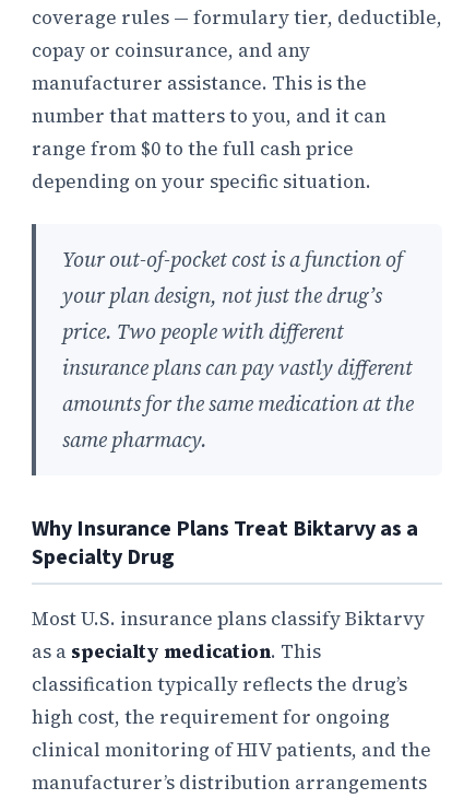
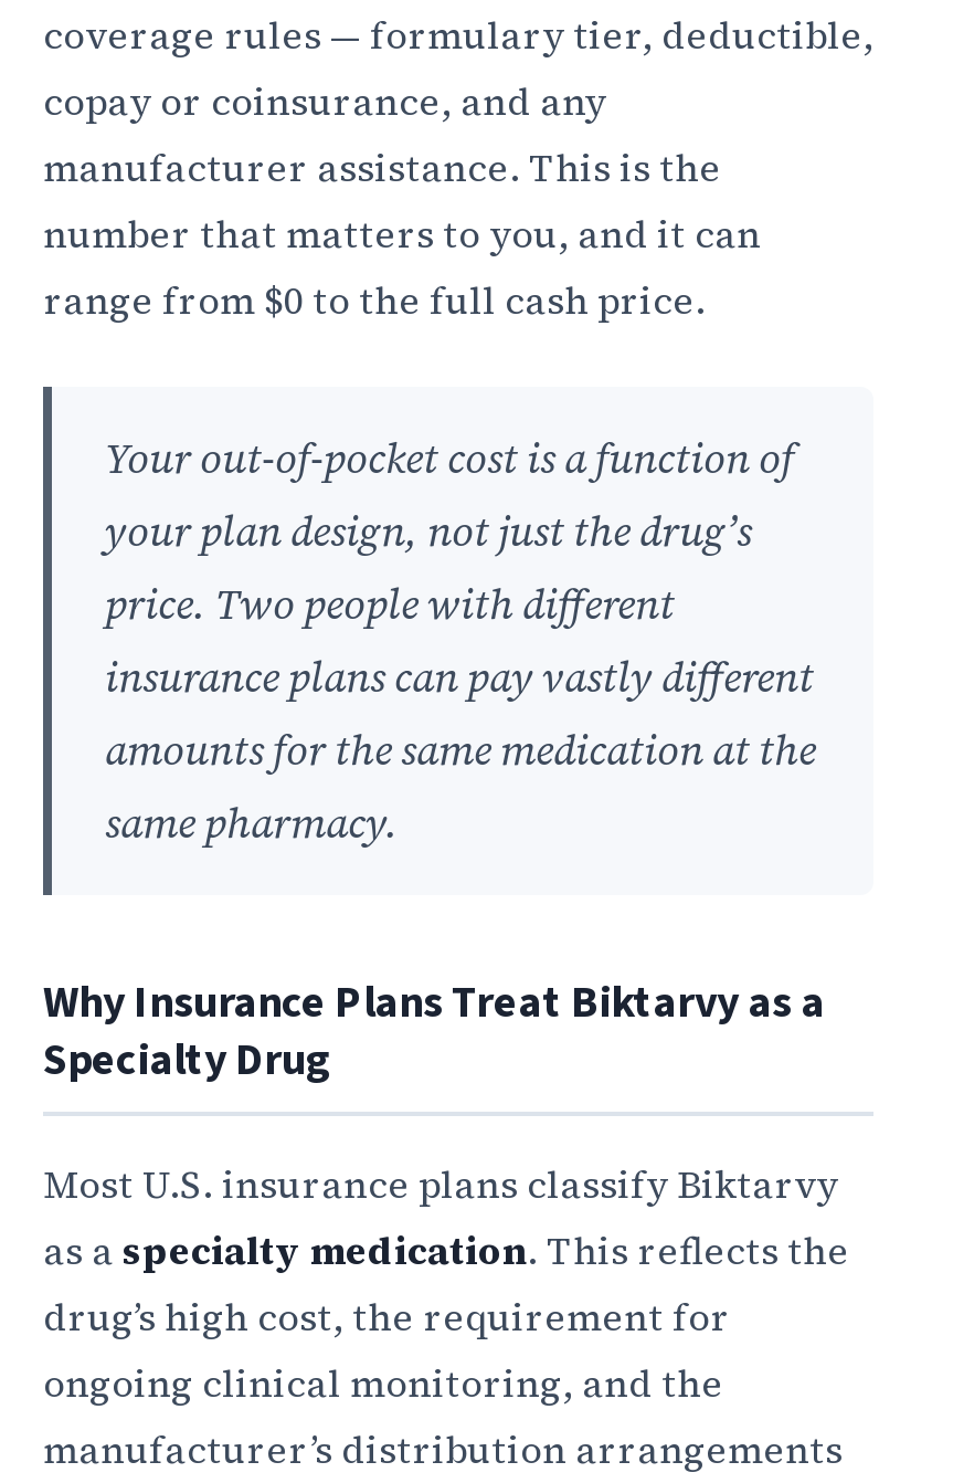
[32,136,371,195] range from $0 to the full cash price | depending on your specific situation. -> [43,274,706,327] range from $0 to the full cash price.
[32,638,431,763] as a specialty medication. This | classification typically reflects the drug’s | high cost, the requirement for ongoing | clinical monitoring of HIV patients, and the -> [43,1224,849,1410] as a specialty medication. This reflects the | drug’s high cost, the requirement for | ongoing clinical monitoring, and the

